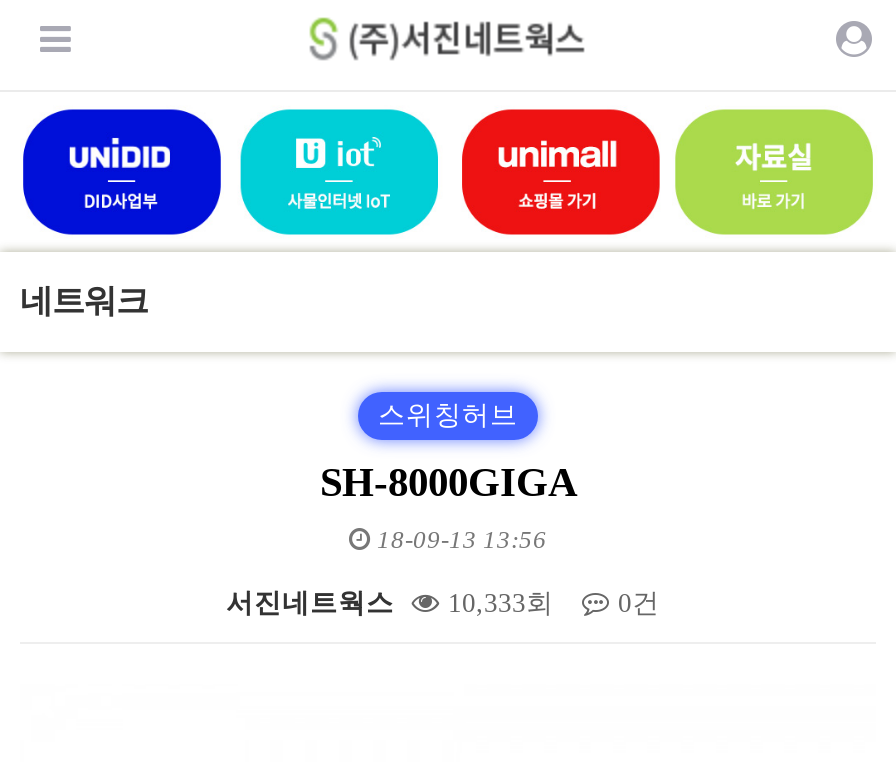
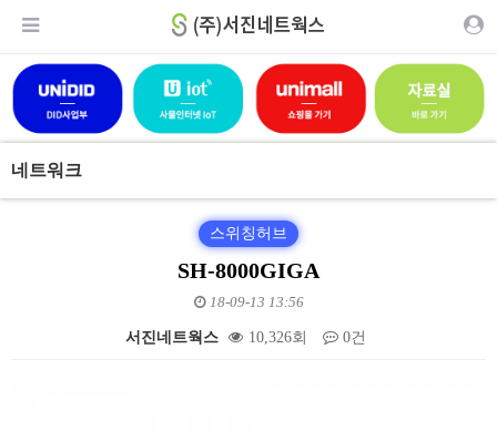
[226,587,660,617] 서진네트웍스 10,333회 0건 -> [125,329,366,345] 서진네트웍스 10,326회 0건

